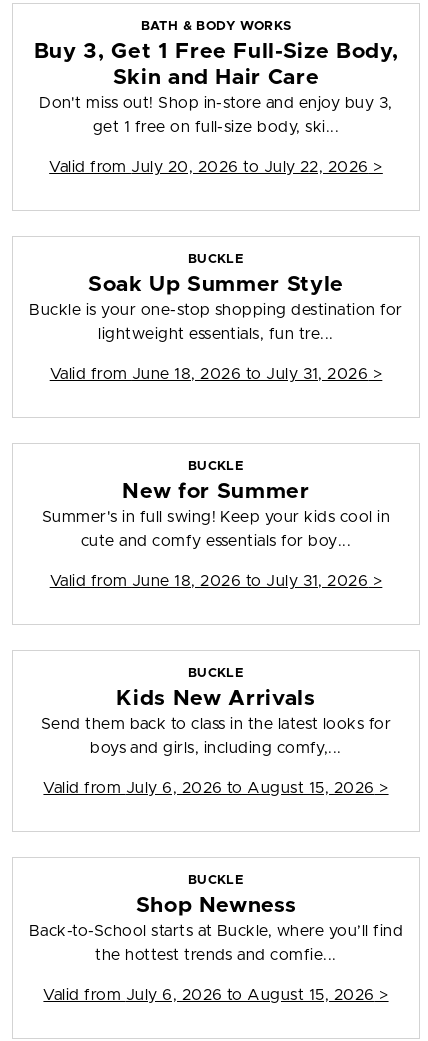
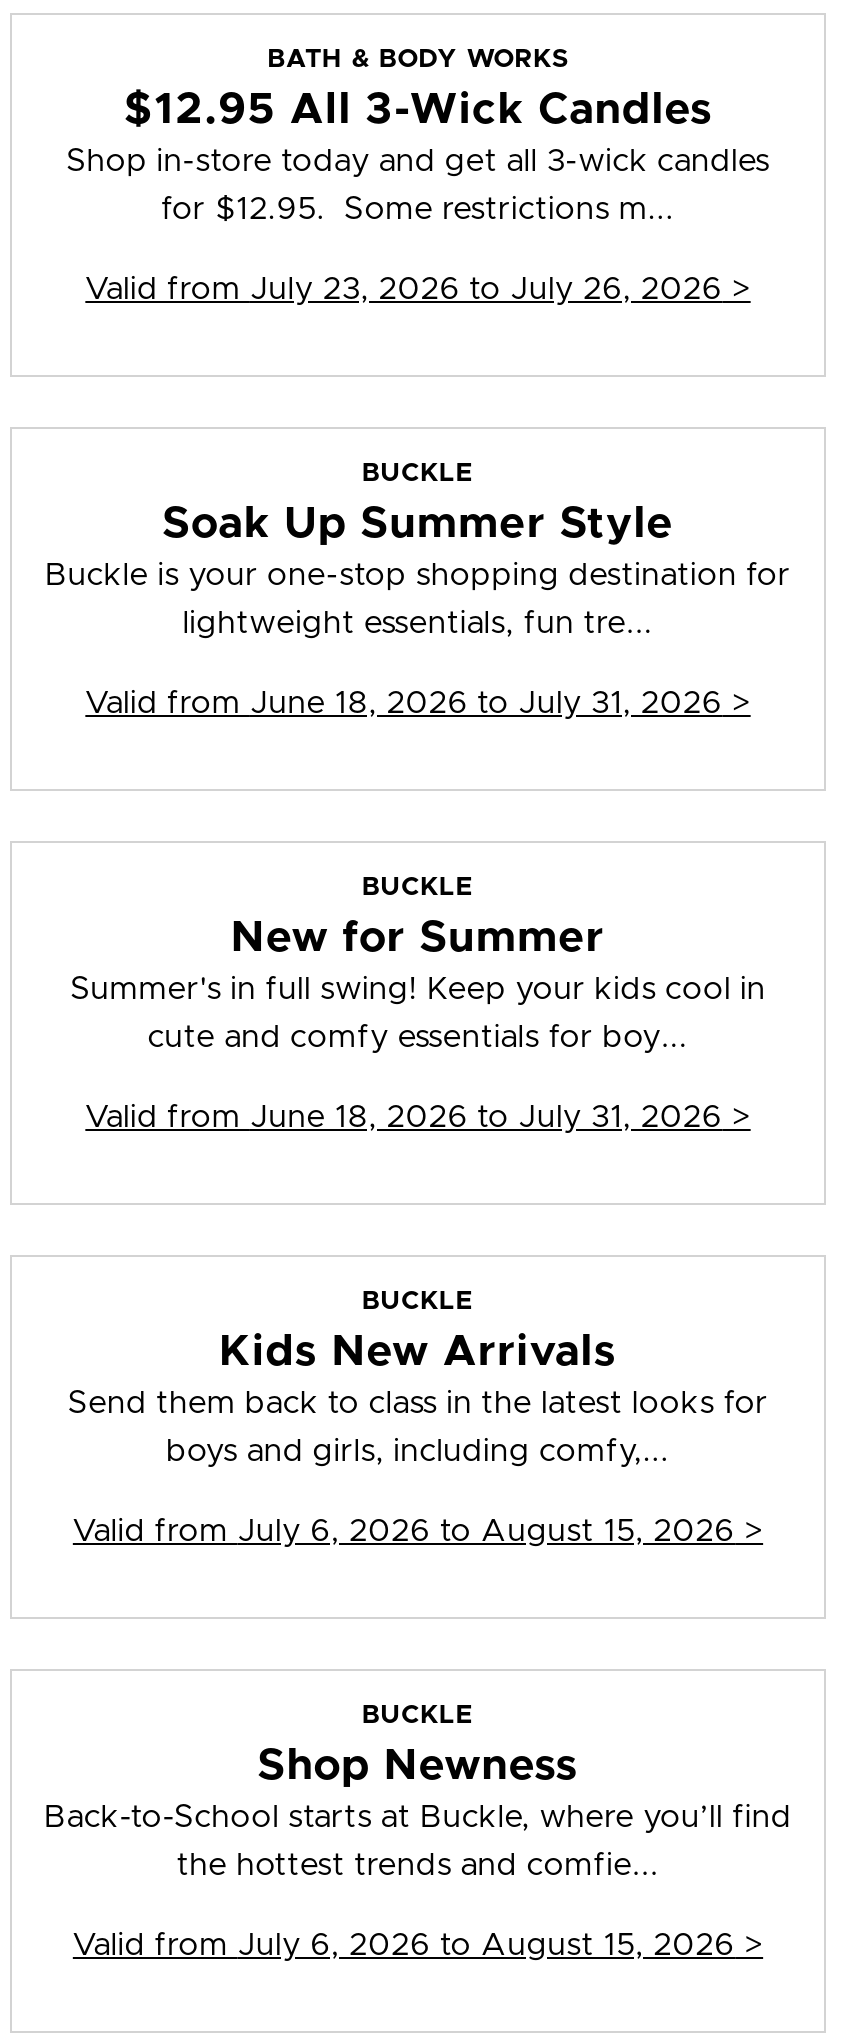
[34,41,398,111] Buy 3, Get 1 Free Full-Size Body, | Skin and Hair Care | Don't miss out! Shop in-store and enjoy buy 3, -> [66,89,770,177] $12.95 All 3-Wick Candles | Shop in-store today and get all 3-wick candles
[93,119,339,135] get 1 free on full-size body, ski... -> [161,193,675,225] for $12.95. Some restrictions m...
[49,159,383,175] Valid from July 20, 2026 to July 22, 2026 > -> [85,273,751,305] Valid from July 23, 2026 to July 26, 2026 >

